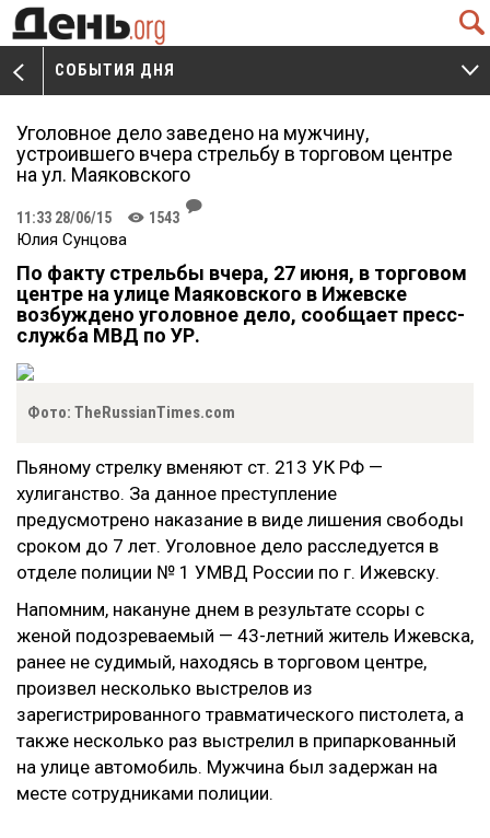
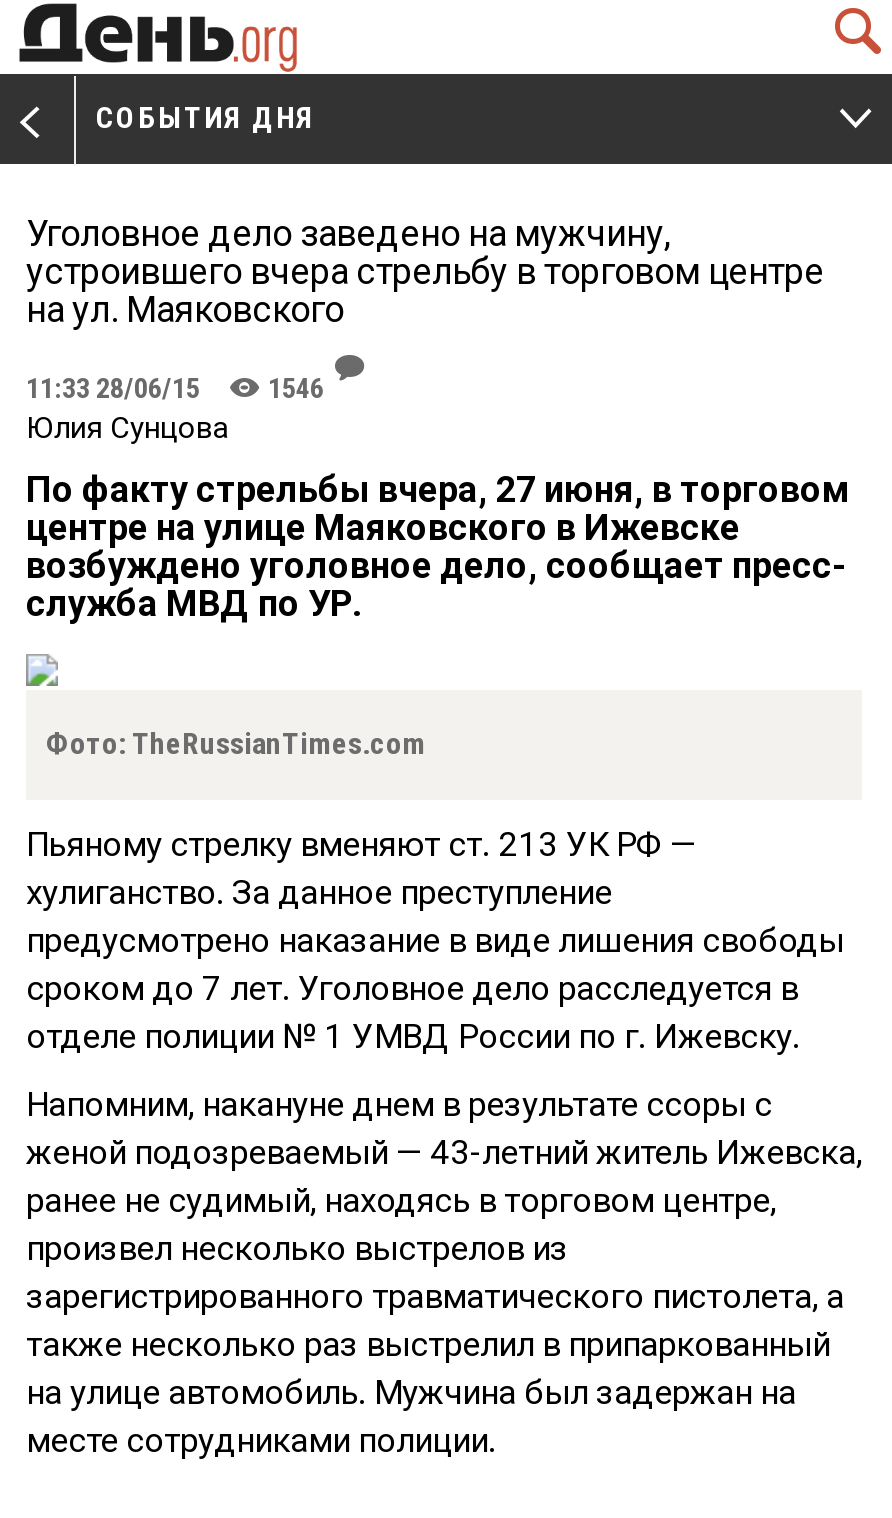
[16,209,179,226] 11:33 28/06/15 K 1543 -> [26,372,324,404] 11:33 28/06/15 K 1546

